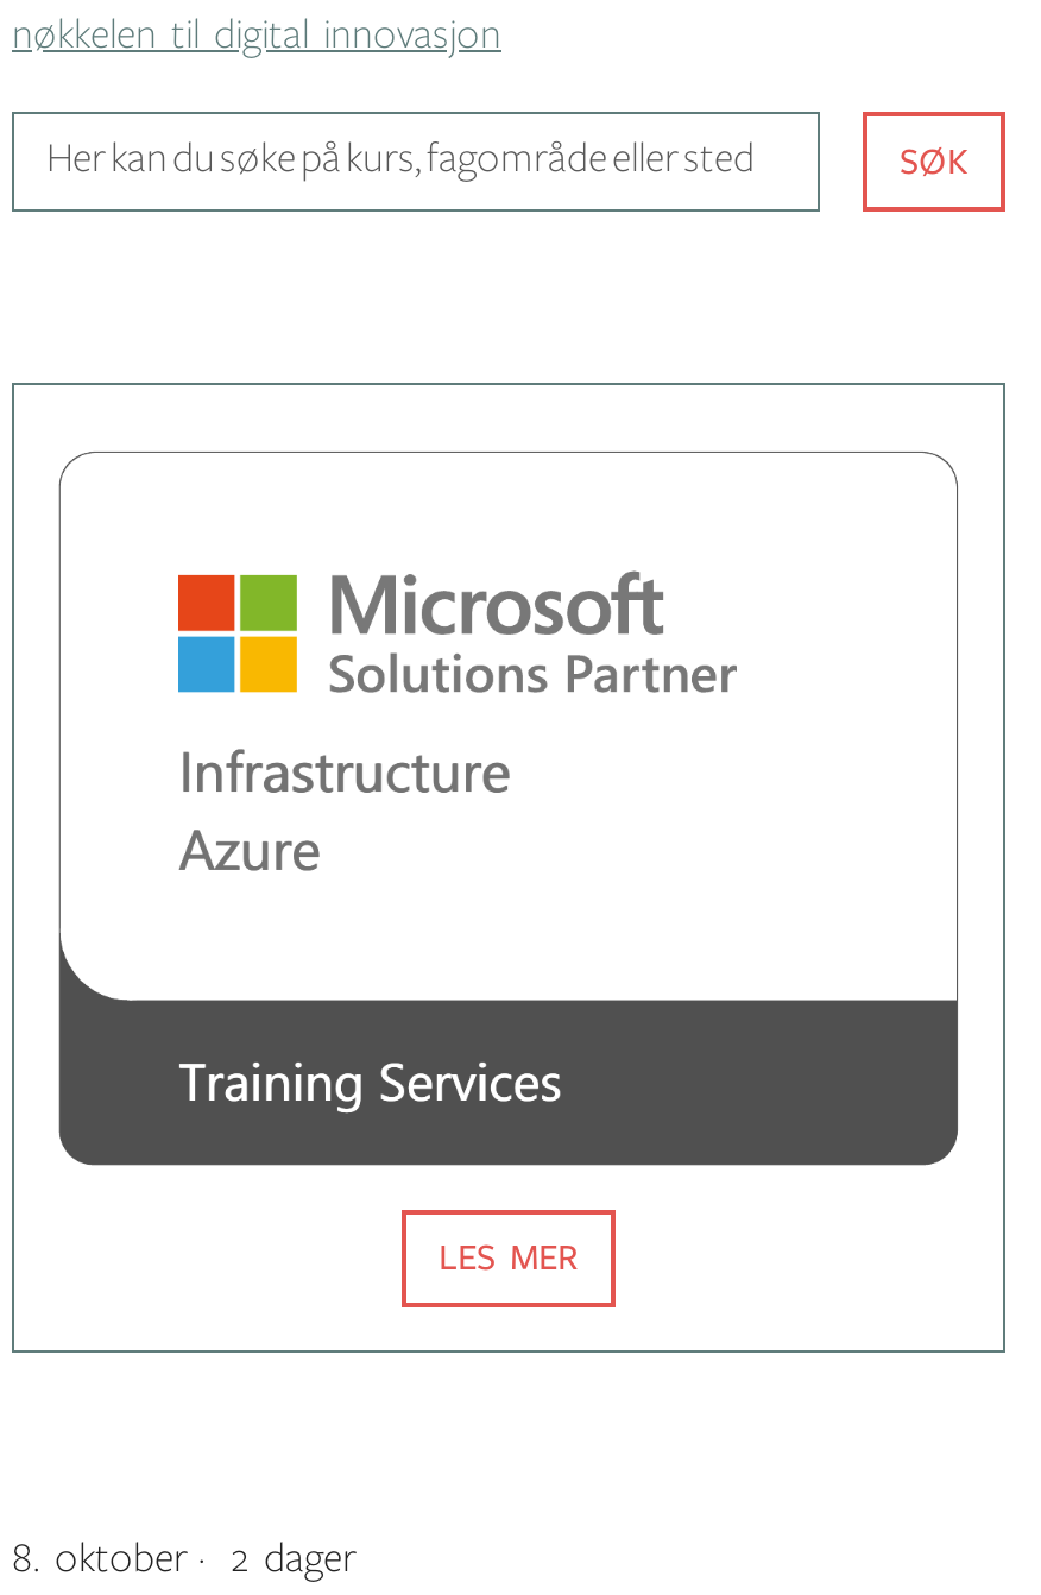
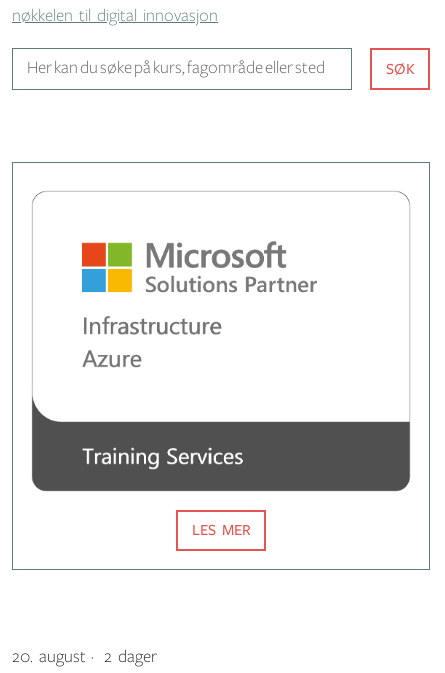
[12,1538,357,1581] 8. oktober 2 dager -> [12,648,157,666] 20. august 2 dager

